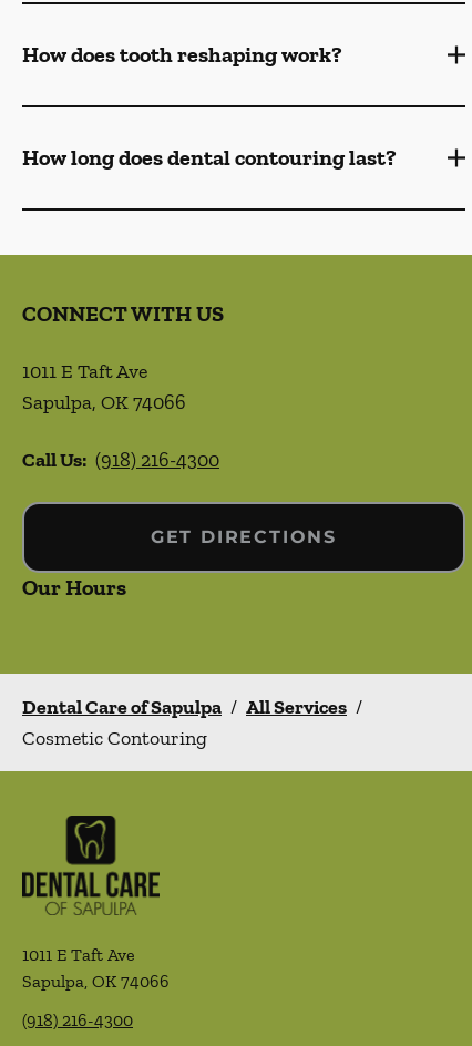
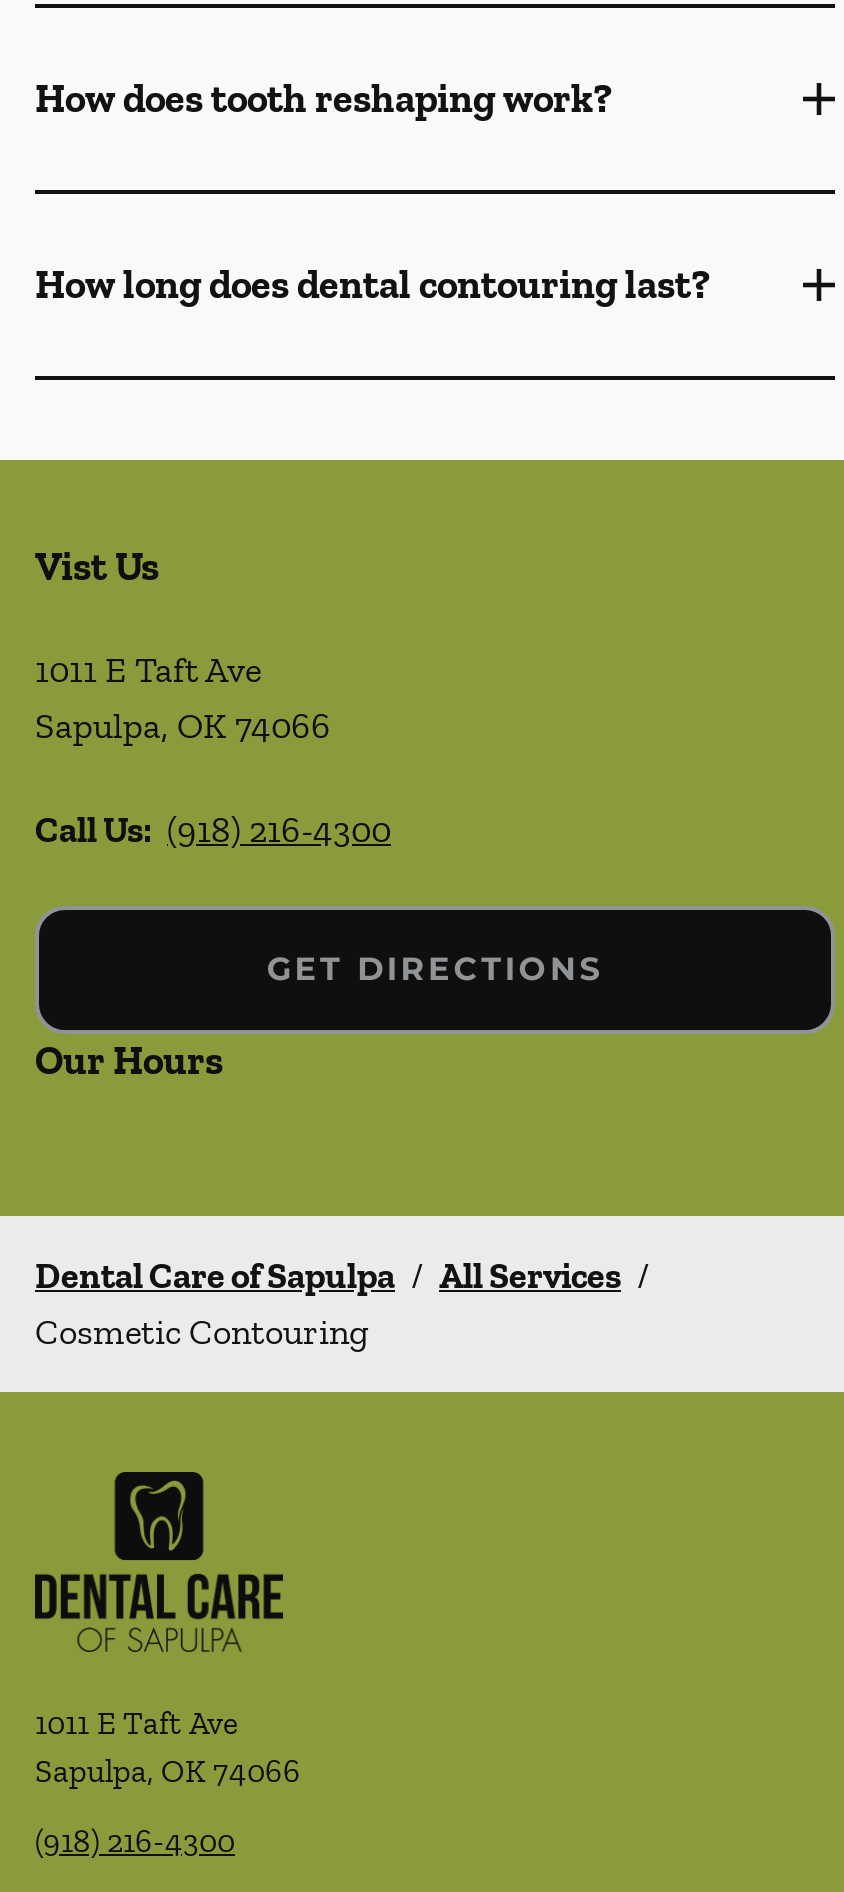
[22,300,224,327] CONNECT WITH US -> [35,542,159,590] Vist Us

